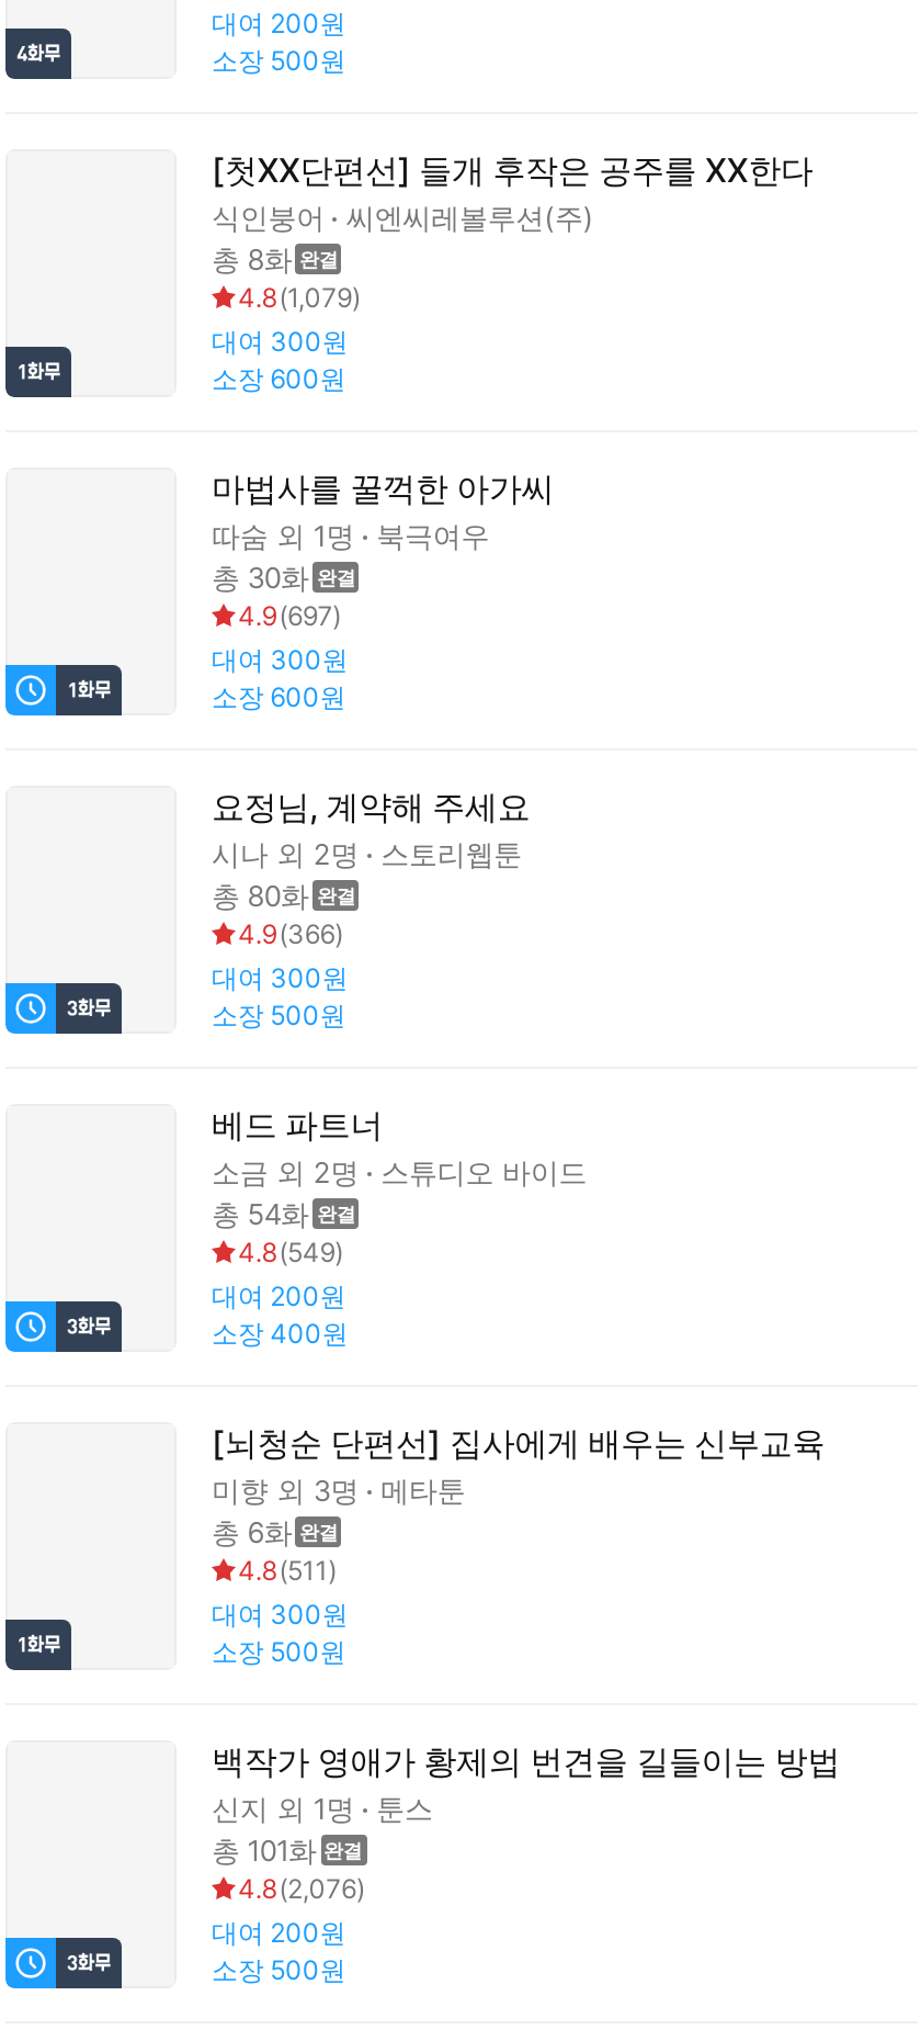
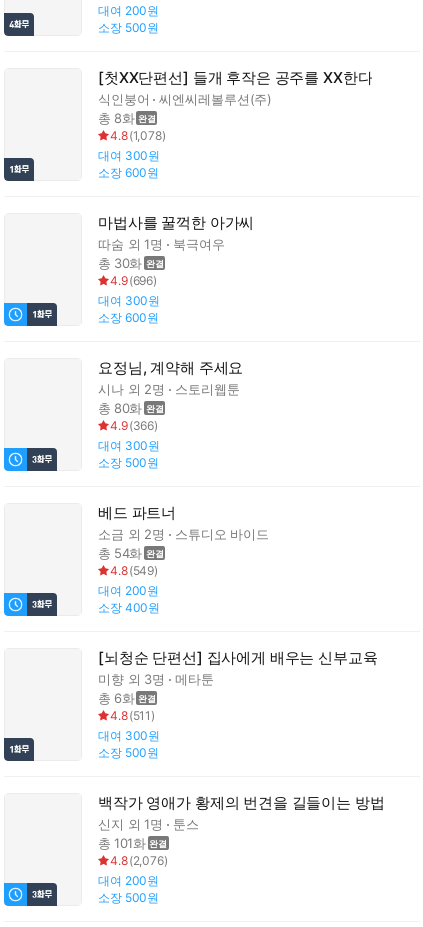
[238,281,360,314] 4.8(1,079) -> [110,128,166,143] 4.8(1,078)
[238,599,341,632] 4.9(697) -> [110,273,157,288] 4.9(696)

